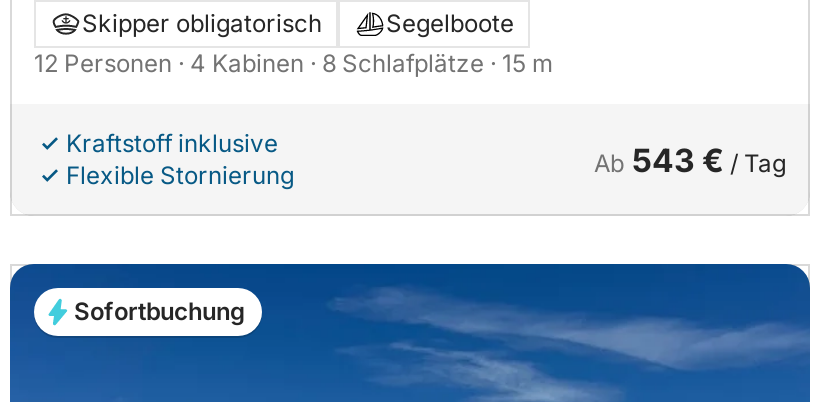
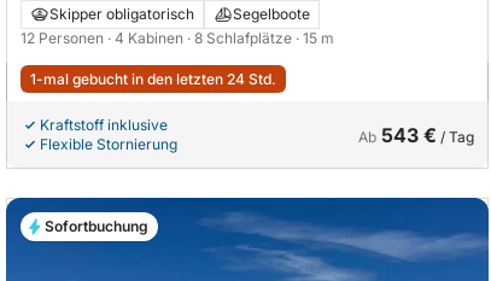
none -> [30,70,276,88] 1-mal gebucht in den letzten 24 Std.

